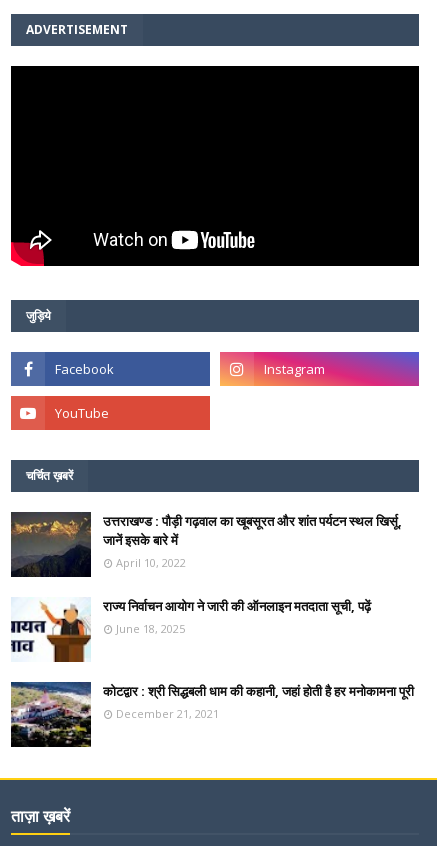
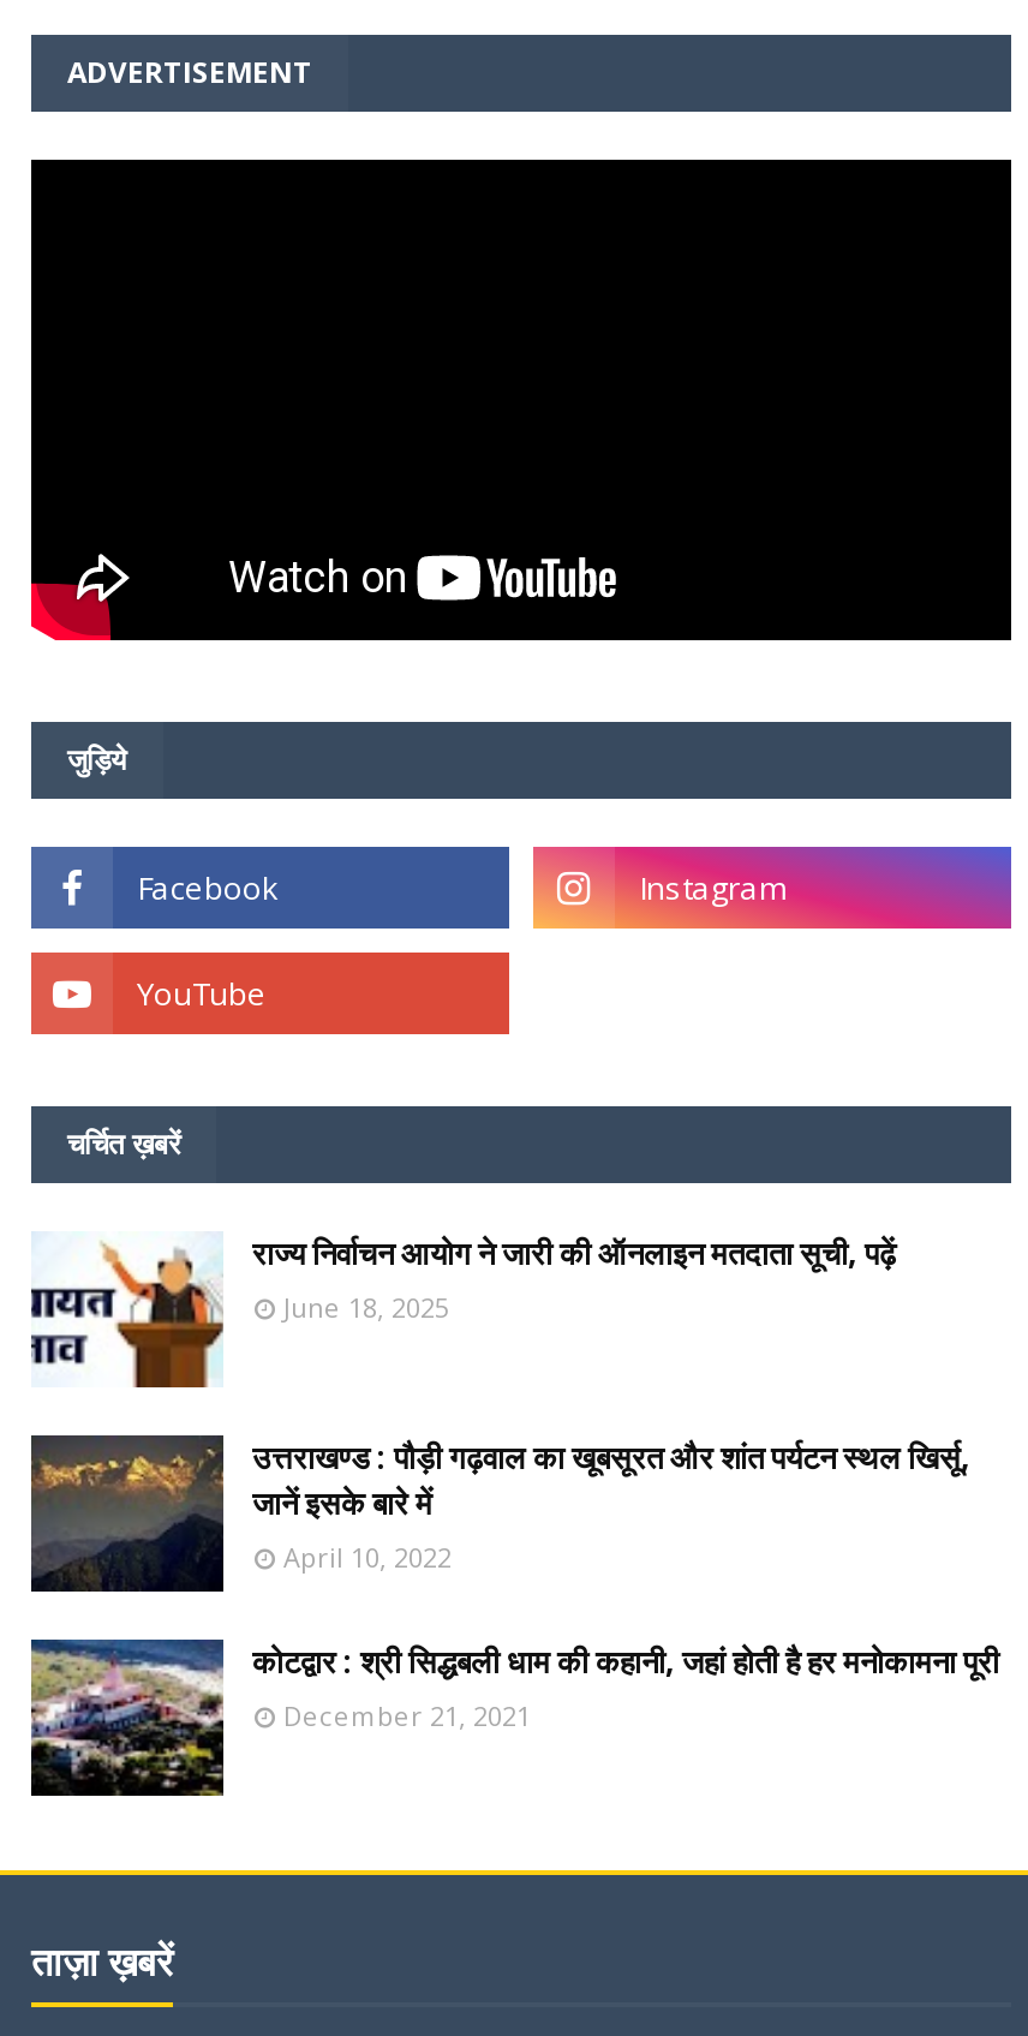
moved [10,511,402,578] -> [29,1434,970,1594]: [image] | उत्तराखण्ड : पौड़ी गढ़वाल का खूबसूरत और शांत पर्यटन स्थल खिर्सू, | जानें इसके बारे में | April 10, 2022
moved [11,596,371,663] -> [31,1230,896,1387]: [image] | राज्य निर्वाचन आयोग ने जारी की ऑनलाइन मतदाता सूची, पढ़ें | June 18, 2025

